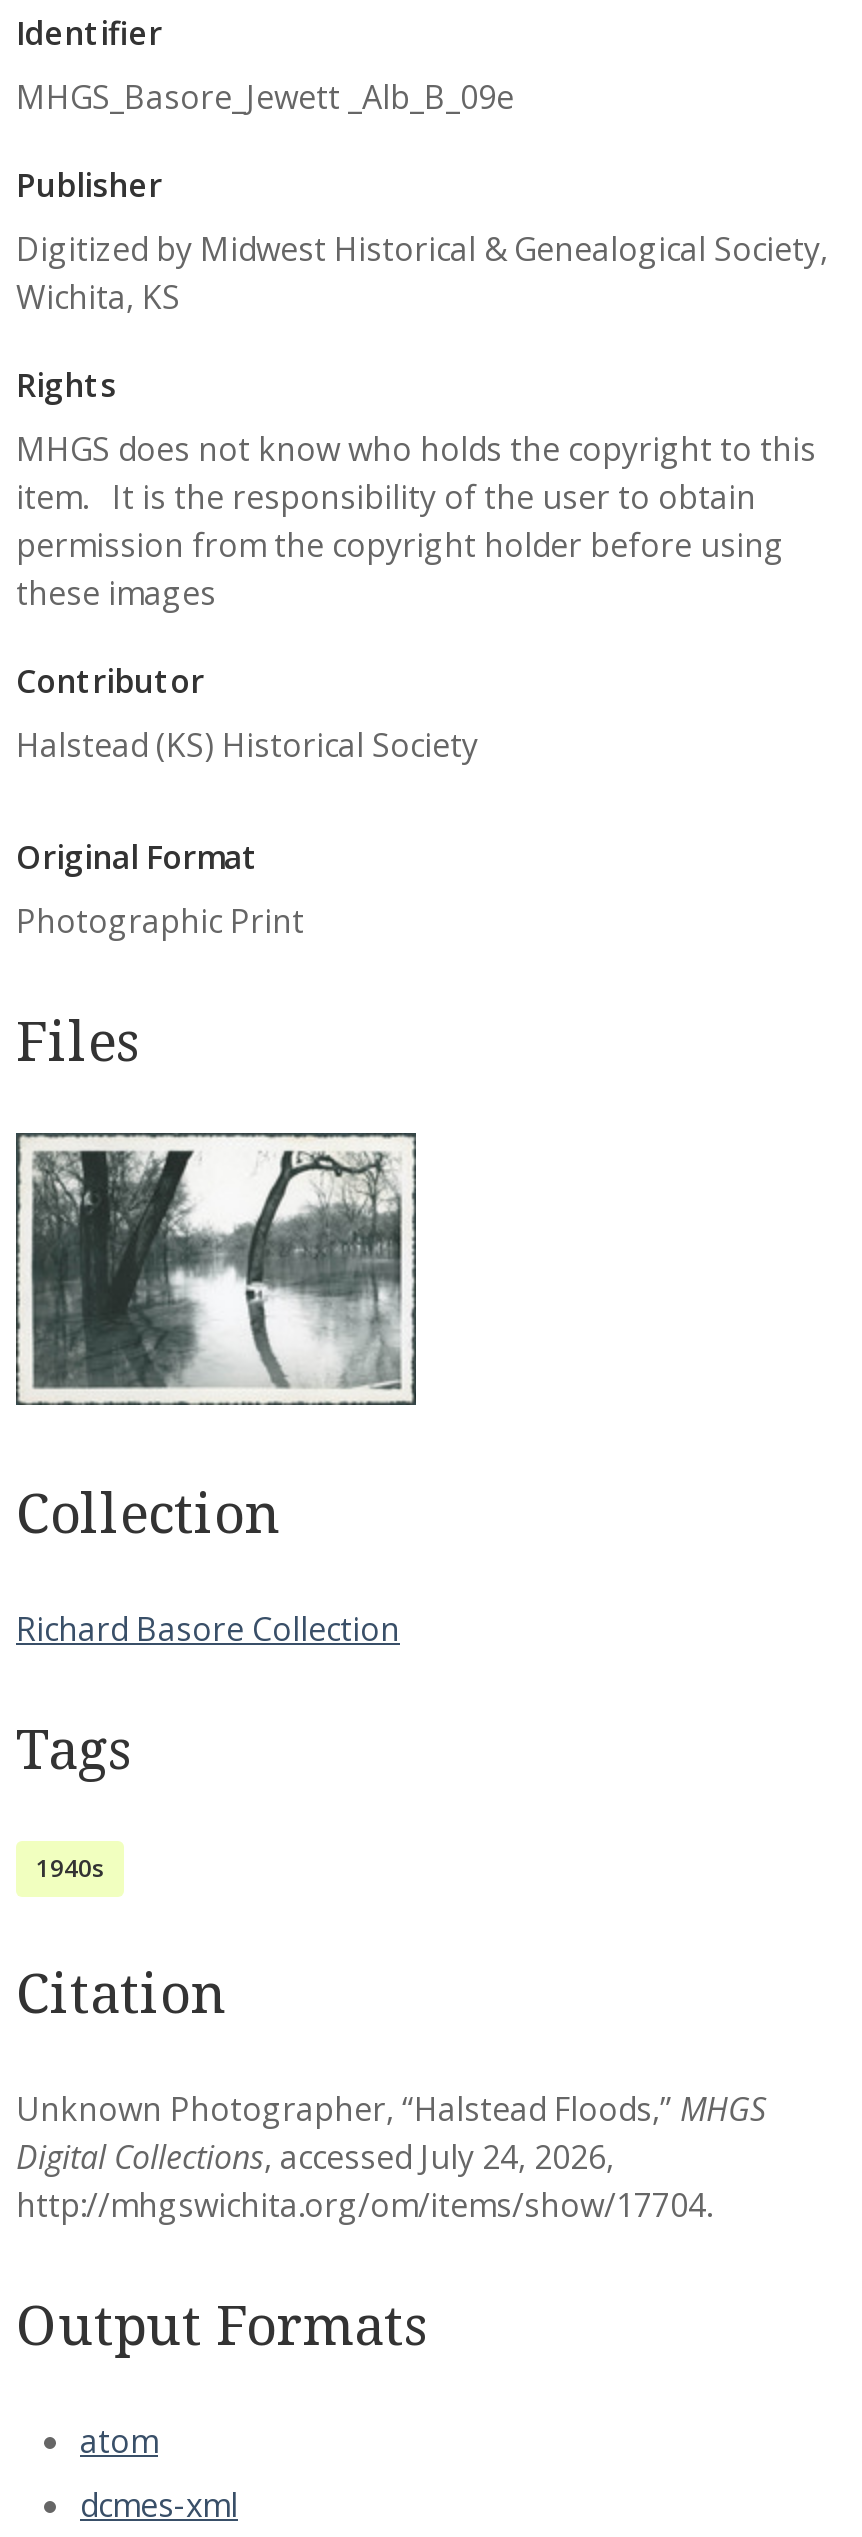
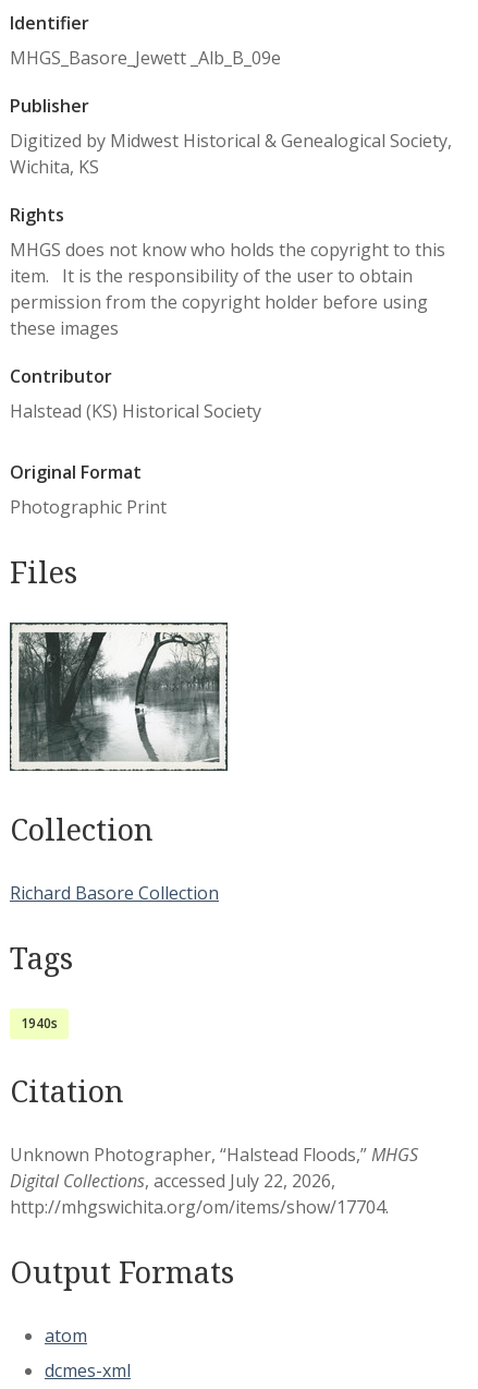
[16,2135,614,2179] Digital Collections, accessed July 24, 2026, -> [10,1169,335,1193] Digital Collections, accessed July 22, 2026,

